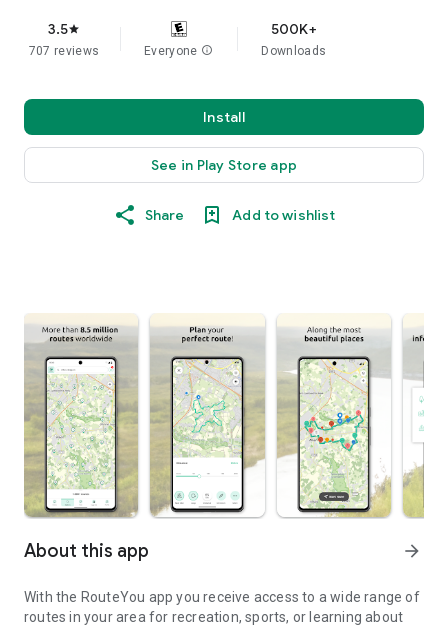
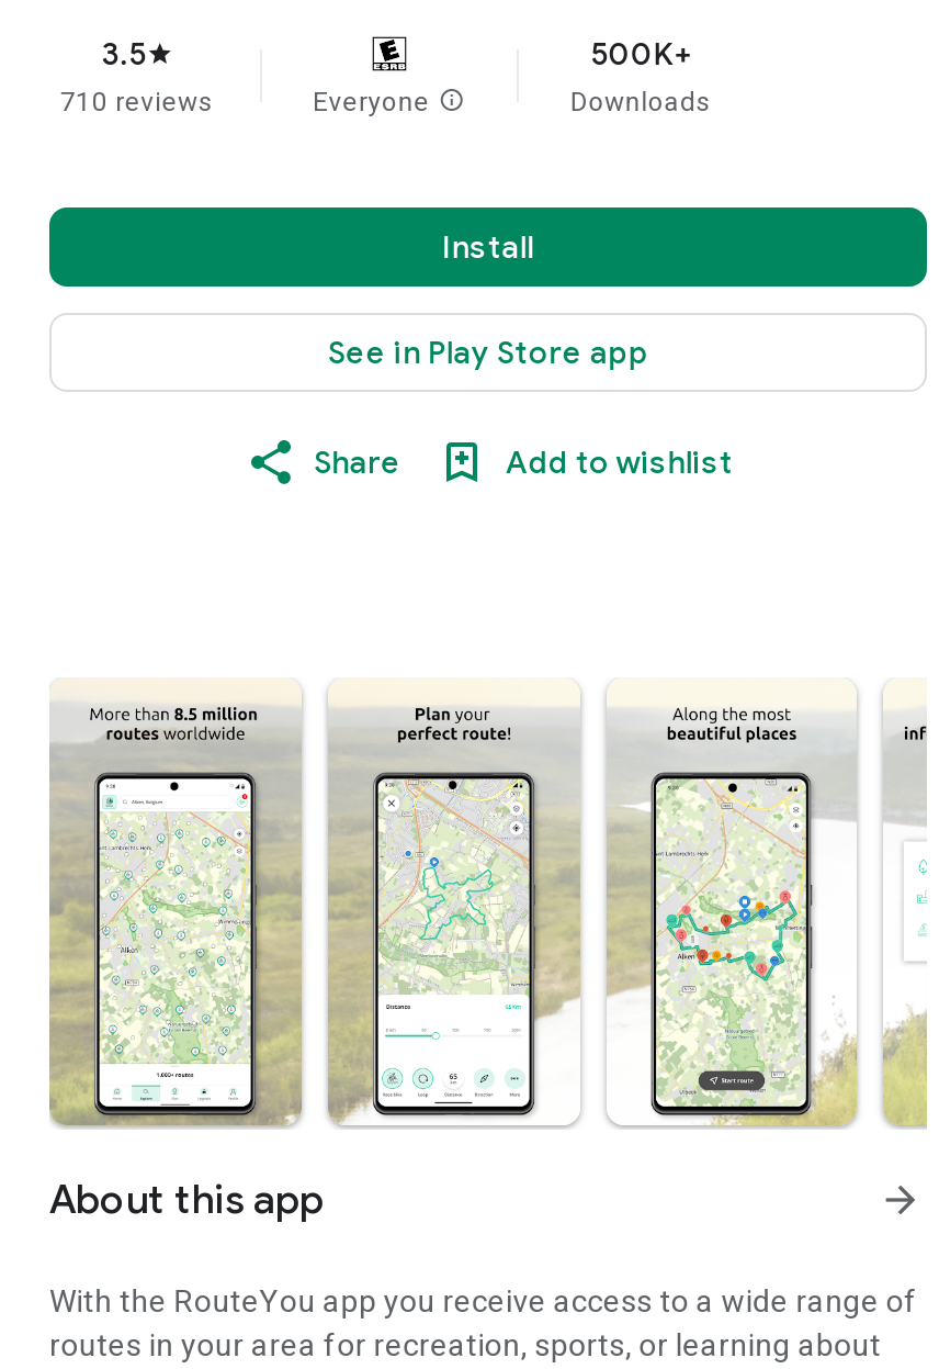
[29,44,99,58] 707 reviews -> [60,87,214,117] 710 reviews

